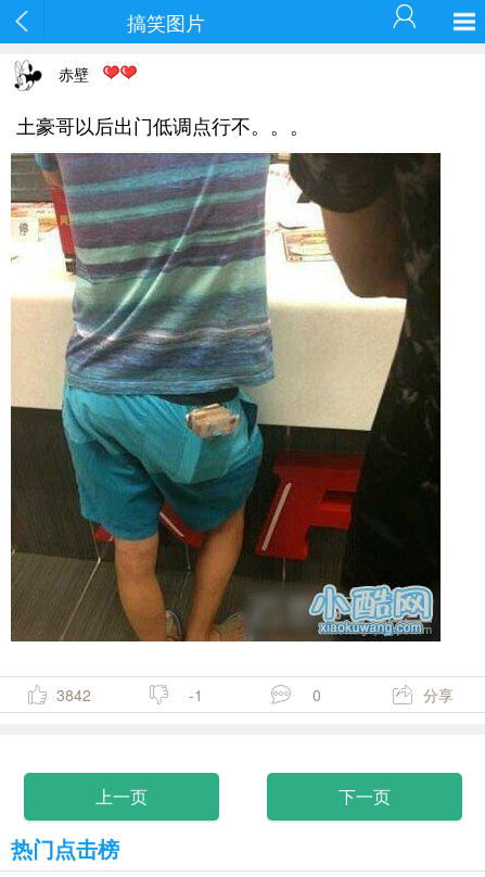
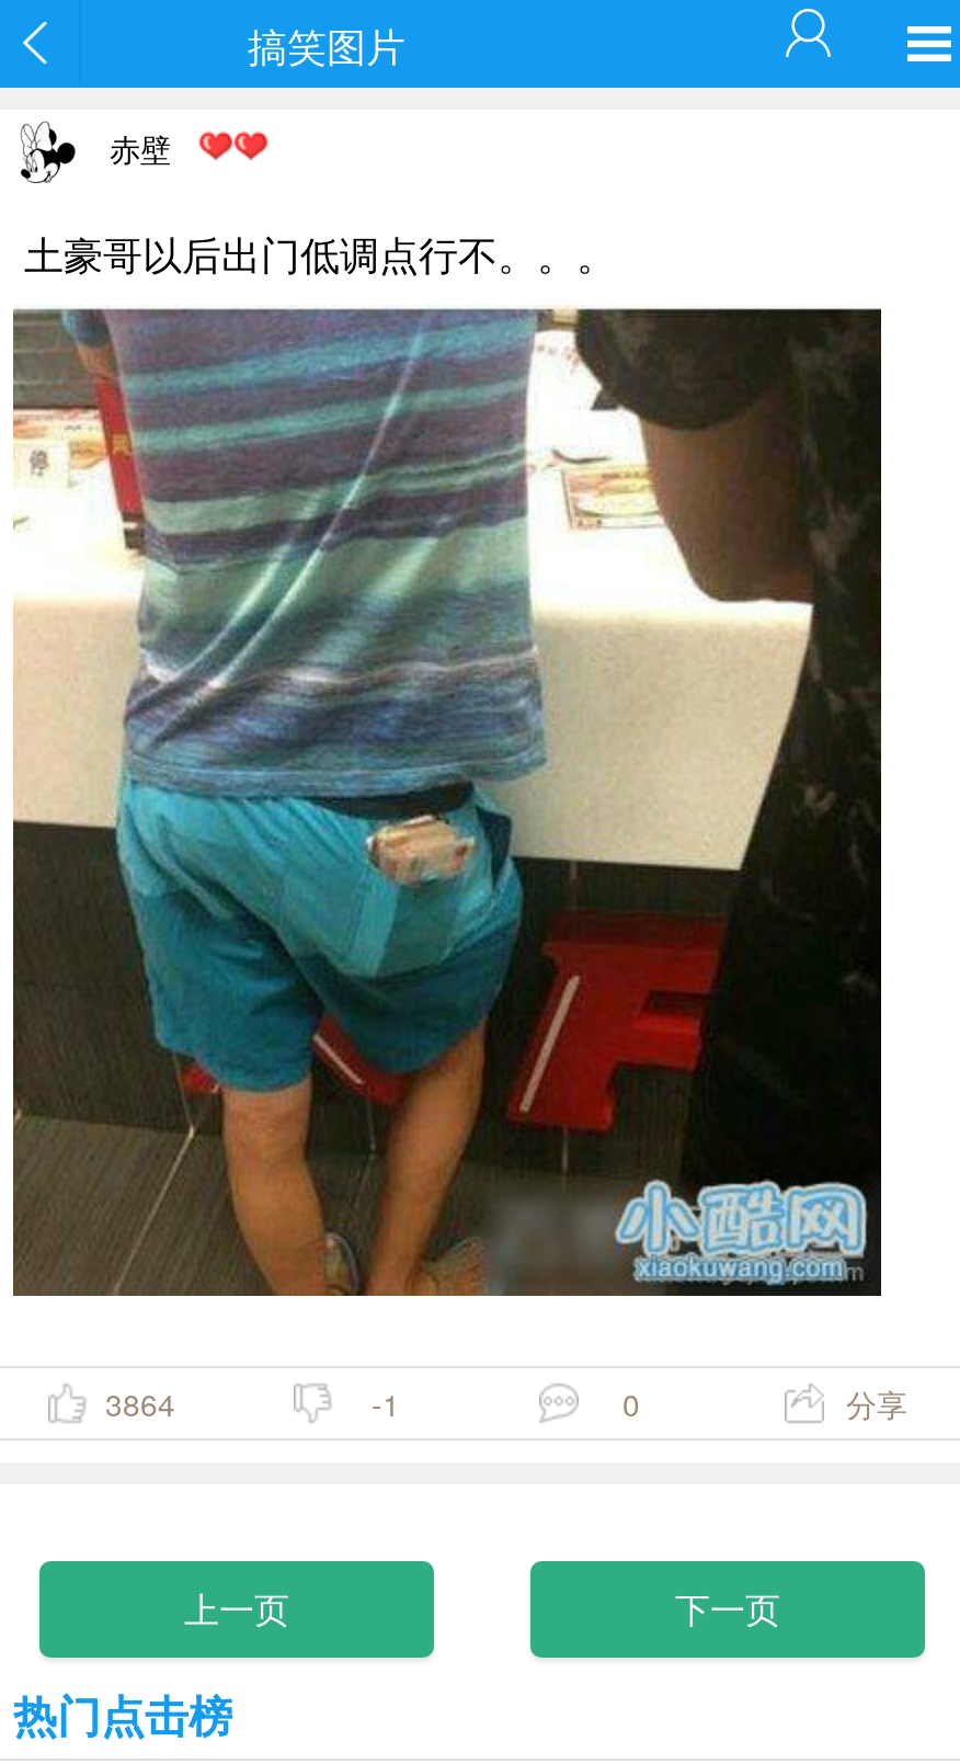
[56,684,91,706] 3842 -> [105,1381,175,1425] 3864

